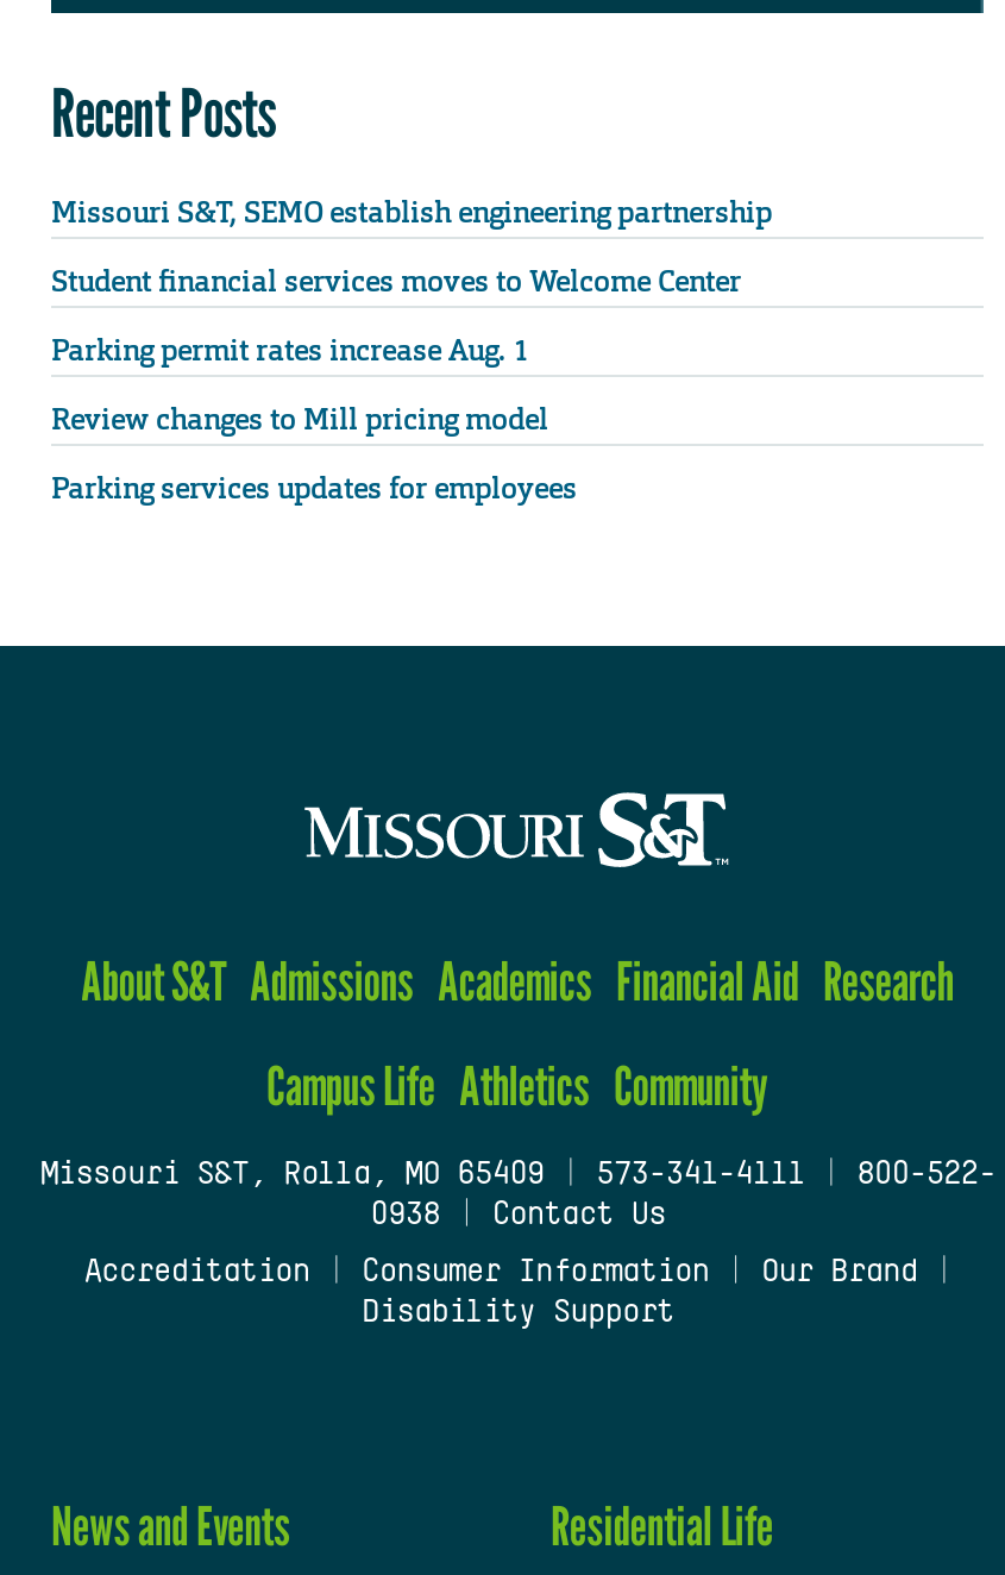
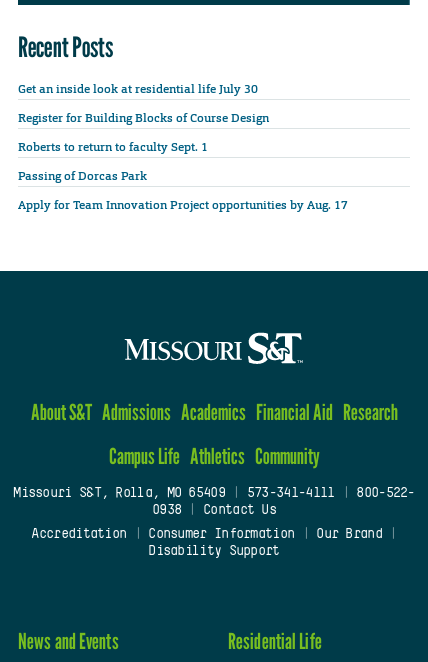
[51,193,772,231] Missouri S&T, SEMO establish engineering partnership -> [18,81,258,97] Get an inside look at residential life July 30
[51,262,741,300] Student financial services moves to Welcome Center -> [18,110,269,126] Register for Building Blocks of Course Design
[51,331,529,369] Parking permit rates increase Aug. 1 -> [18,139,211,155] Roberts to return to faculty Sept. 1
[51,401,548,439] Review changes to Mill pricing model -> [18,168,147,184] Passing of Dorcas Park
[51,470,577,508] Parking services updates for employees -> [18,197,348,213] Apply for Team Innovation Project opportunities by Aug. 17

